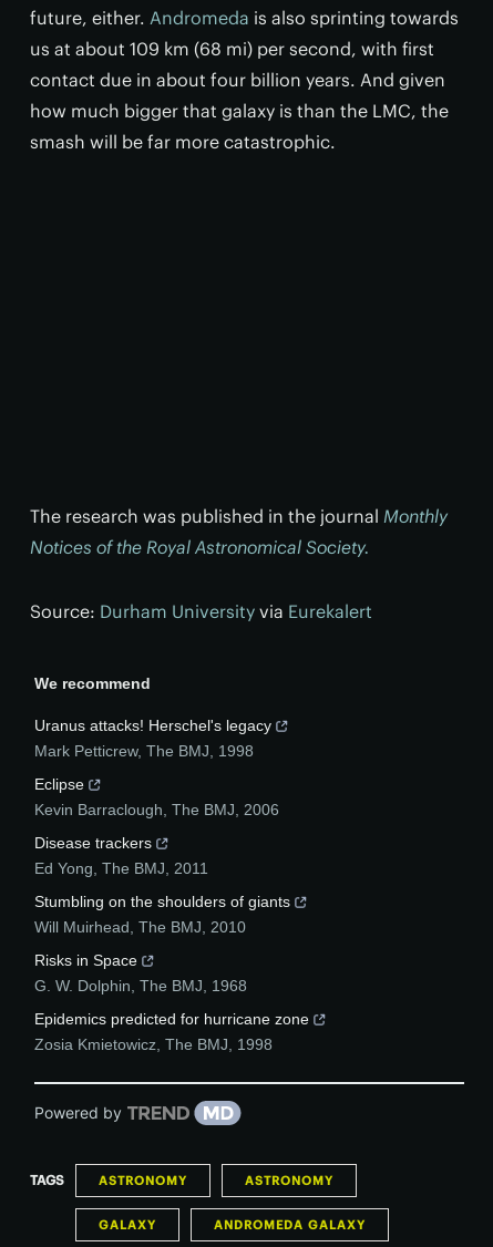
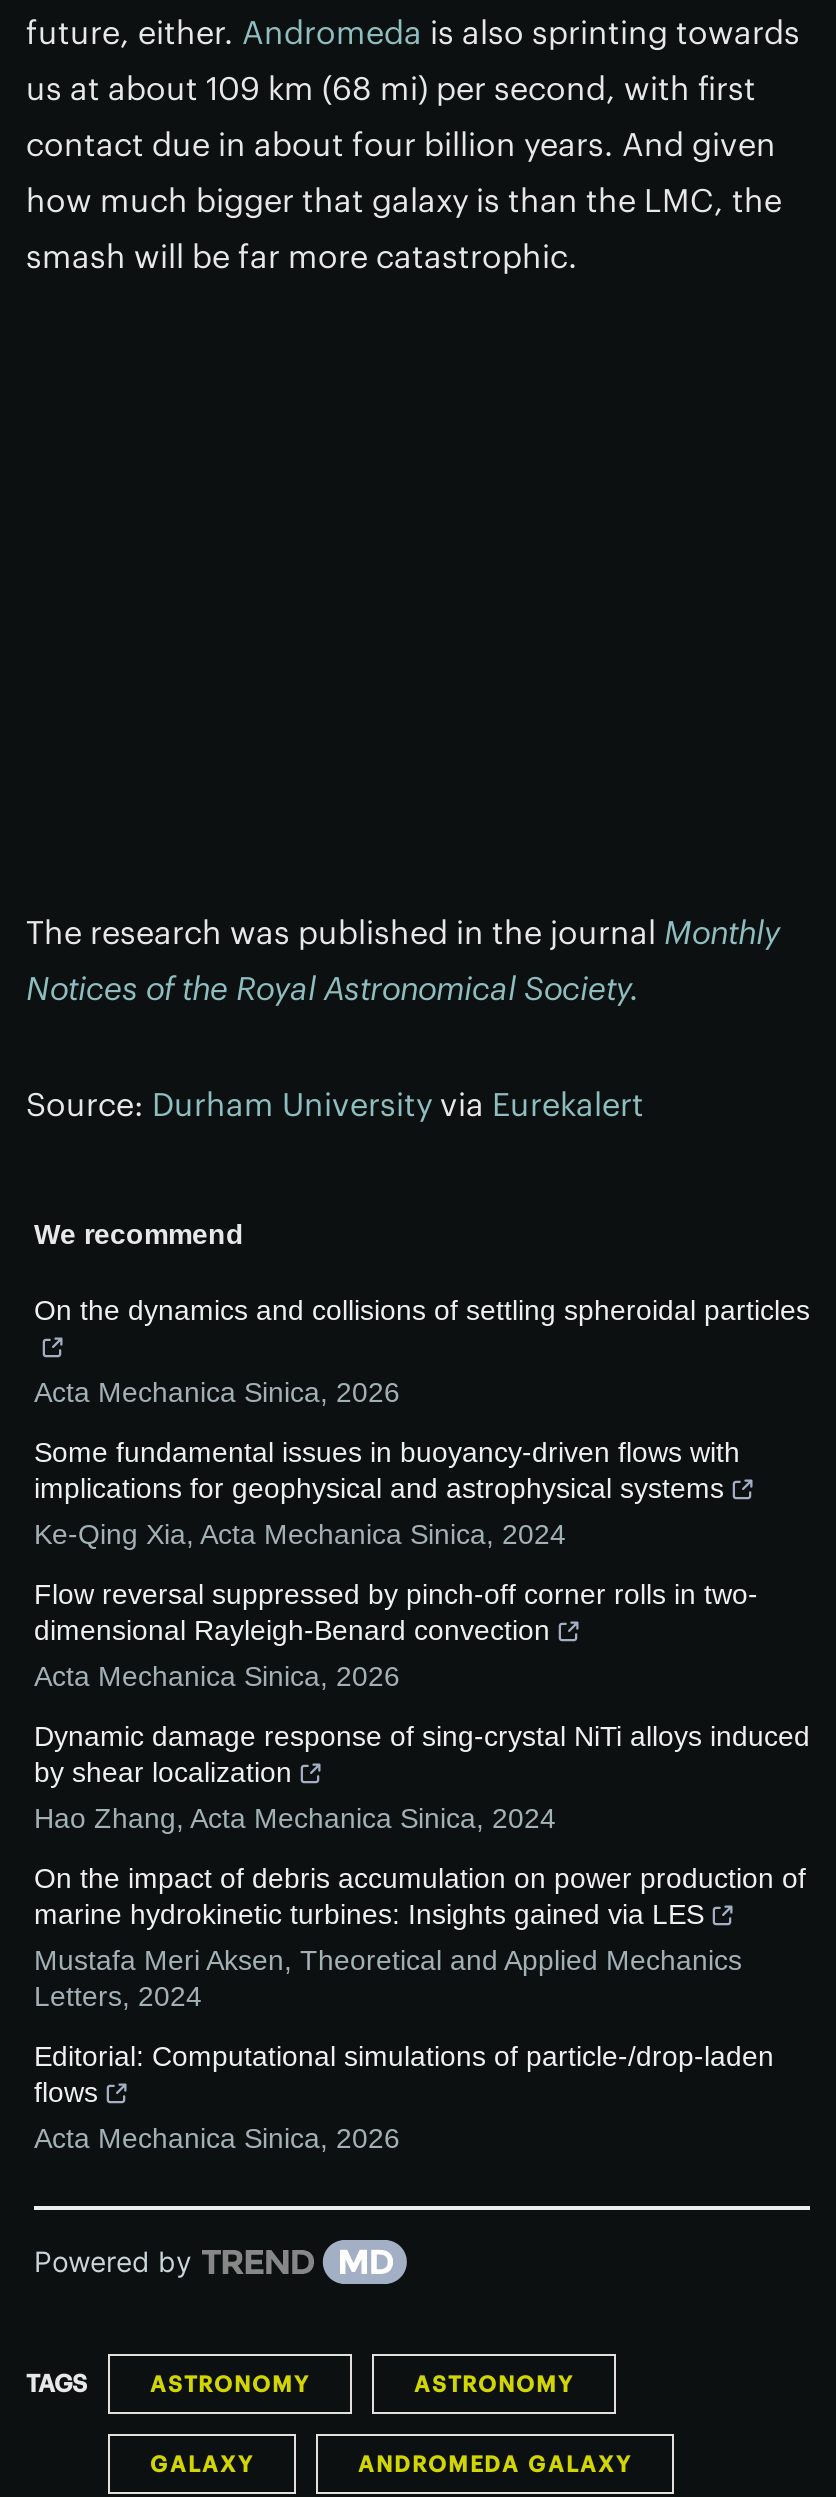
[34,717,309,1053] Uranus attacks! Herschel's legacy | Mark Petticrew, The BMJ, 1998 | Eclipse | Kevin Barraclough, The BMJ, 2006 | Disease trackers | Ed Yong, The BMJ, 2011 | Stumbling on the shoulders of giants | Will Muirhead, The BMJ, 2010 | Risks in Space | G. W. Dolphin, The BMJ, 1968 | Epidemics predicted for hurricane zone | Zosia Kmietowicz, The BMJ, 1998 -> [34,1294,810,2154] On the dynamics and collisions of settling spheroidal particles | Acta Mechanica Sinica, 2026 | Some fundamental issues in buoyancy-driven flows with | implications for geophysical and astrophysical systems | Ke-Qing Xia, Acta Mechanica Sinica, 2024 | Flow reversal suppressed by pinch-off corner rolls in two- | dimensional Rayleigh-Benard convection | Acta Mechanica Sinica, 2026 | Dynamic damage response of sing-crystal NiTi alloys induced | by shear localization | Hao Zhang, Acta Mechanica Sinica, 2024 | On the impact of debris accumulation on power production of | marine hydrokinetic turbines: Insights gained via LES | Mustafa Meri Aksen, Theoretical and Applied Mechanics | Letters, 2024 | Editorial: Computational simulations of particle-/drop-laden | flows | Acta Mechanica Sinica, 2026

